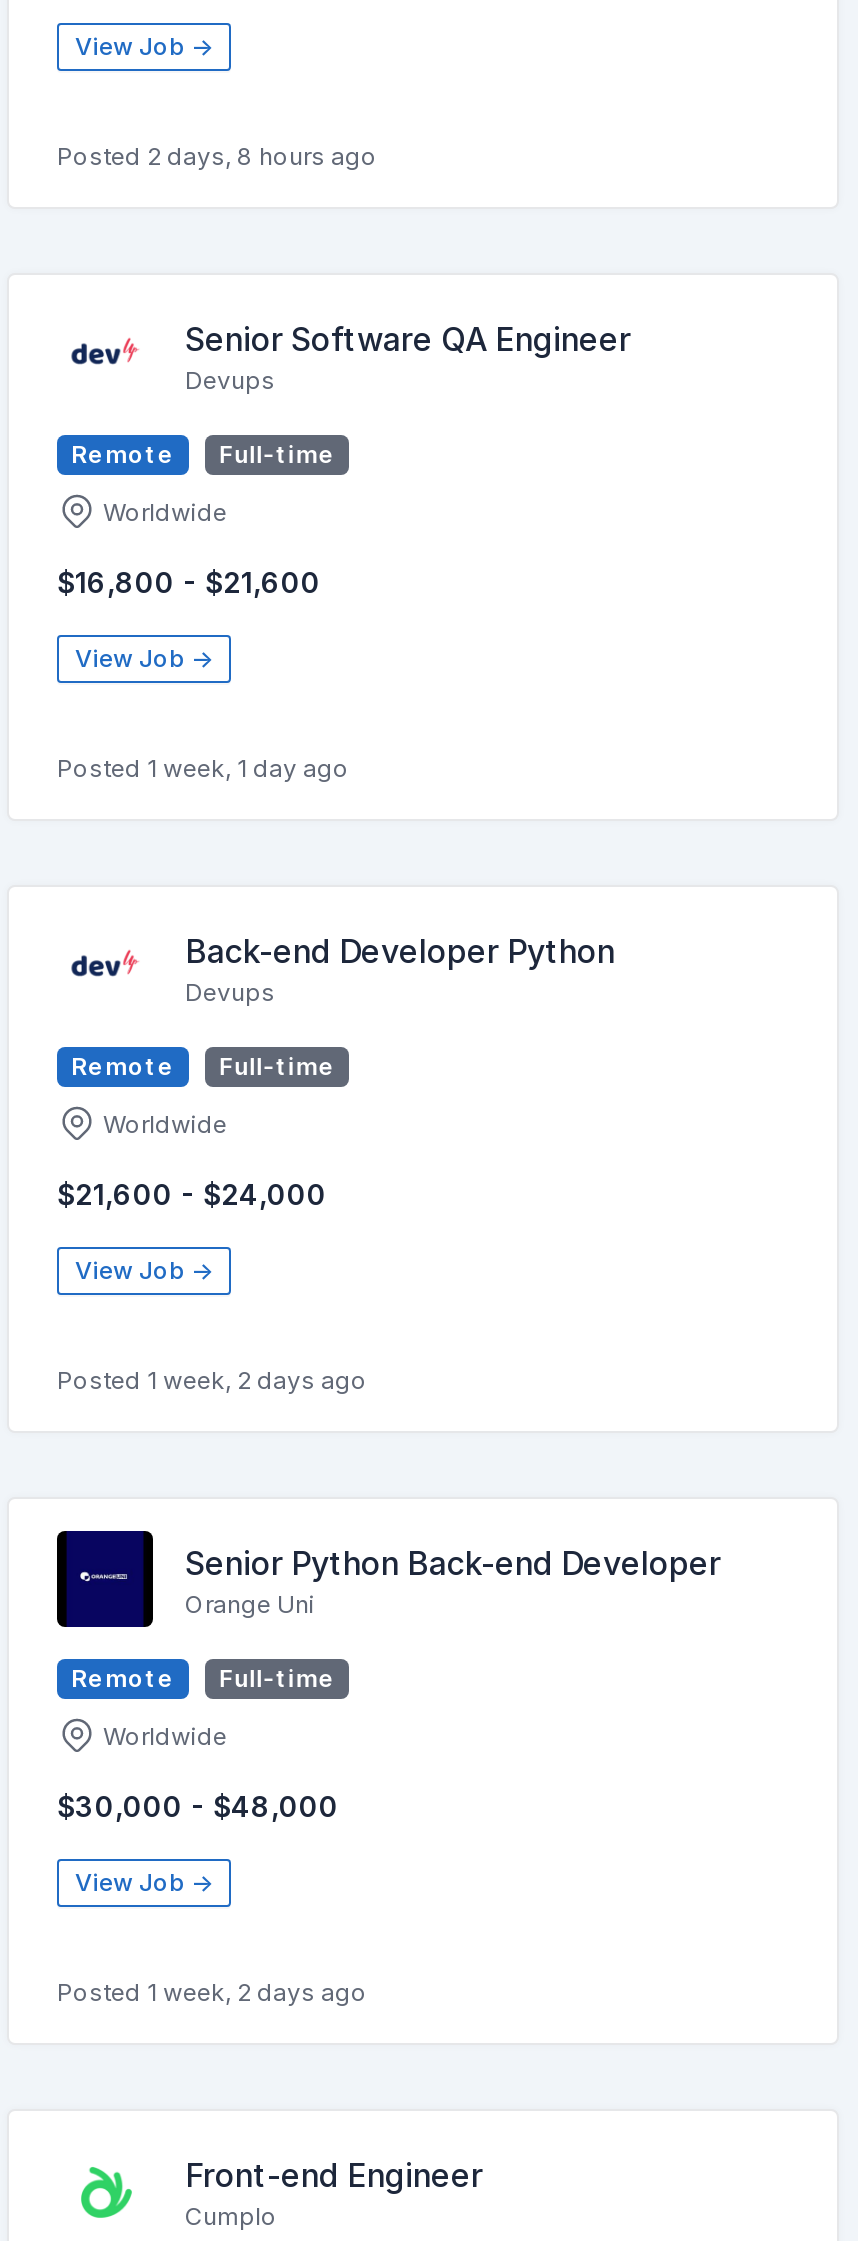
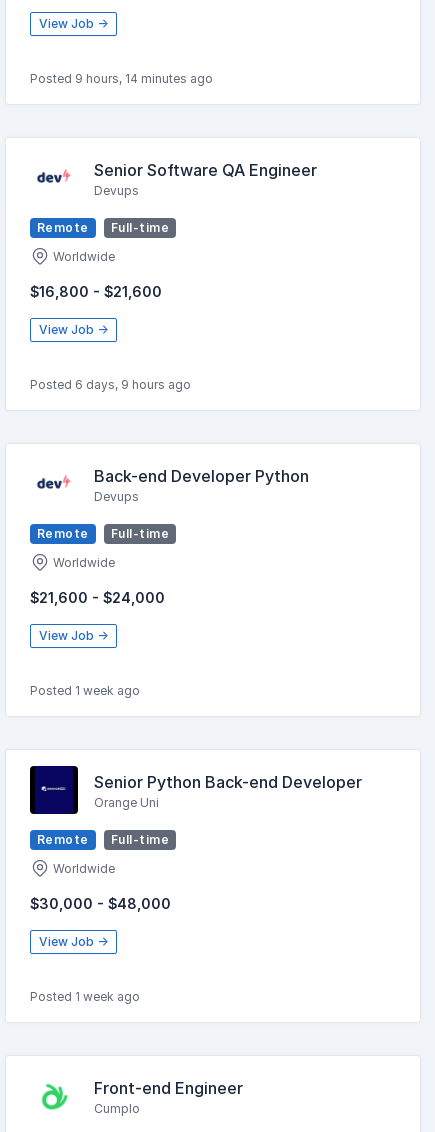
[57,141,377,171] Posted 2 days, 8 hours ago -> [30,71,213,86] Posted 9 hours, 14 minutes ago
[57,753,349,783] Posted 1 week, 1 day ago -> [30,377,191,392] Posted 6 days, 9 hours ago
[57,1365,367,1395] Posted 1 week, 2 days ago -> [30,683,140,698] Posted 1 week ago
[57,1977,367,2007] Posted 1 week, 2 days ago -> [30,989,140,1004] Posted 1 week ago

